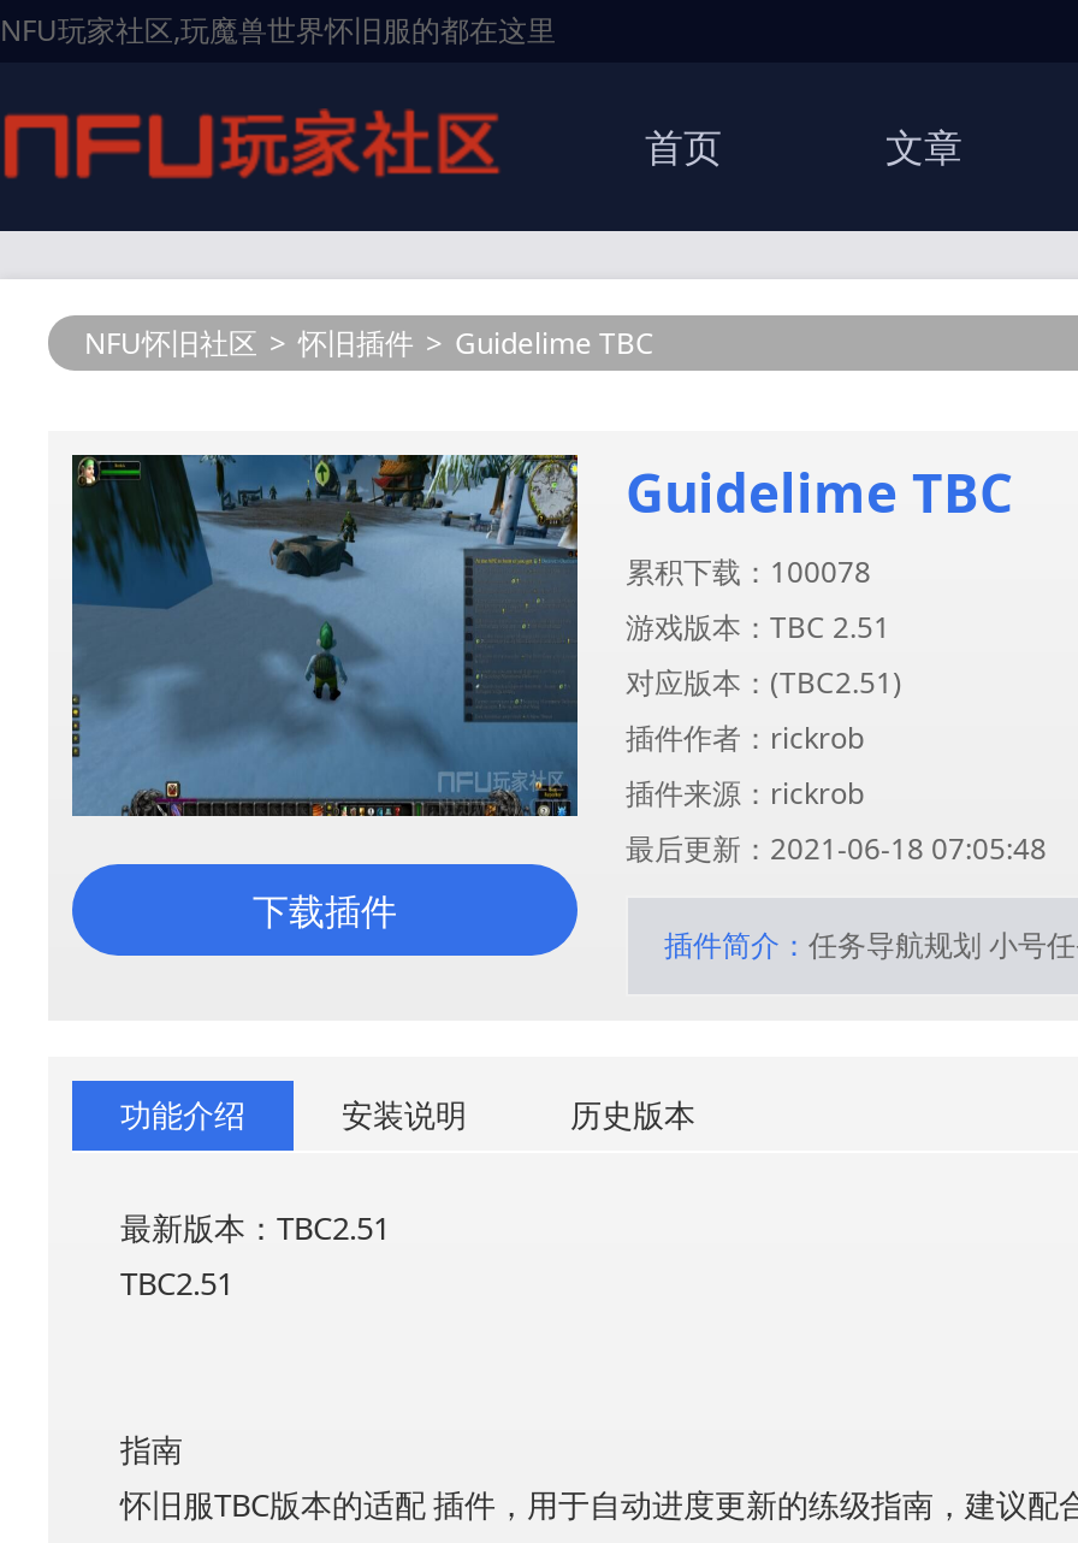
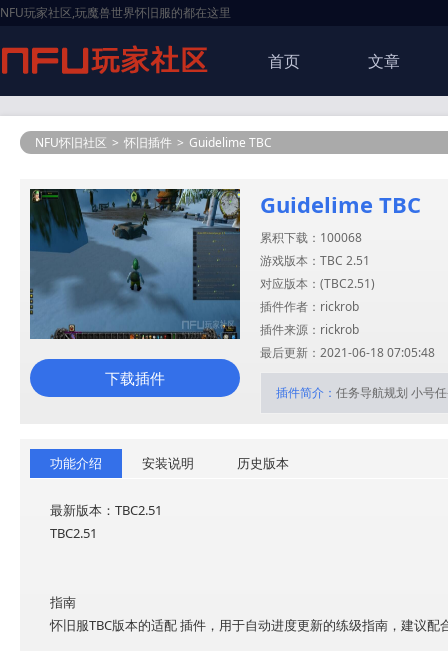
[626,551,871,592] 累积下载：100078 -> [260,229,362,246] 累积下载：100068

